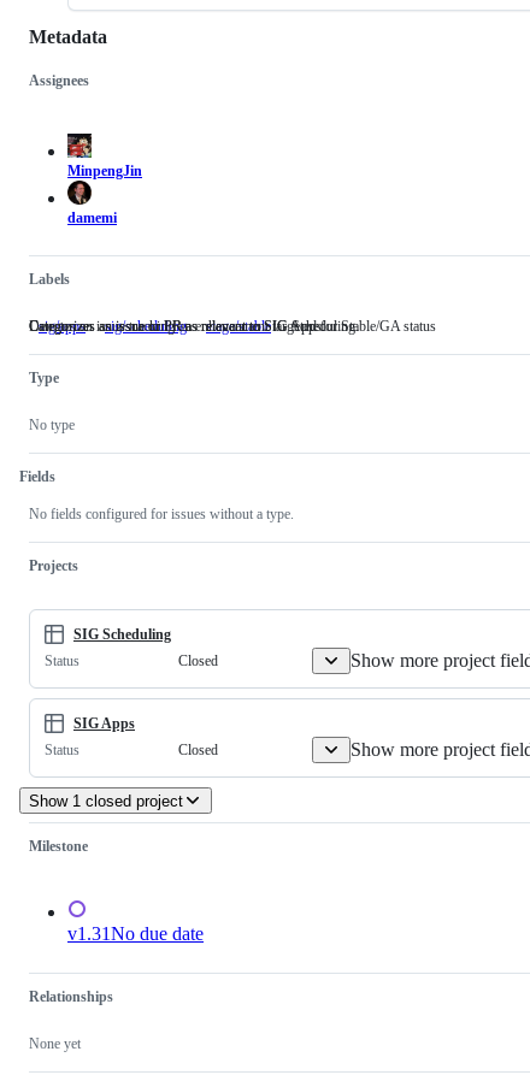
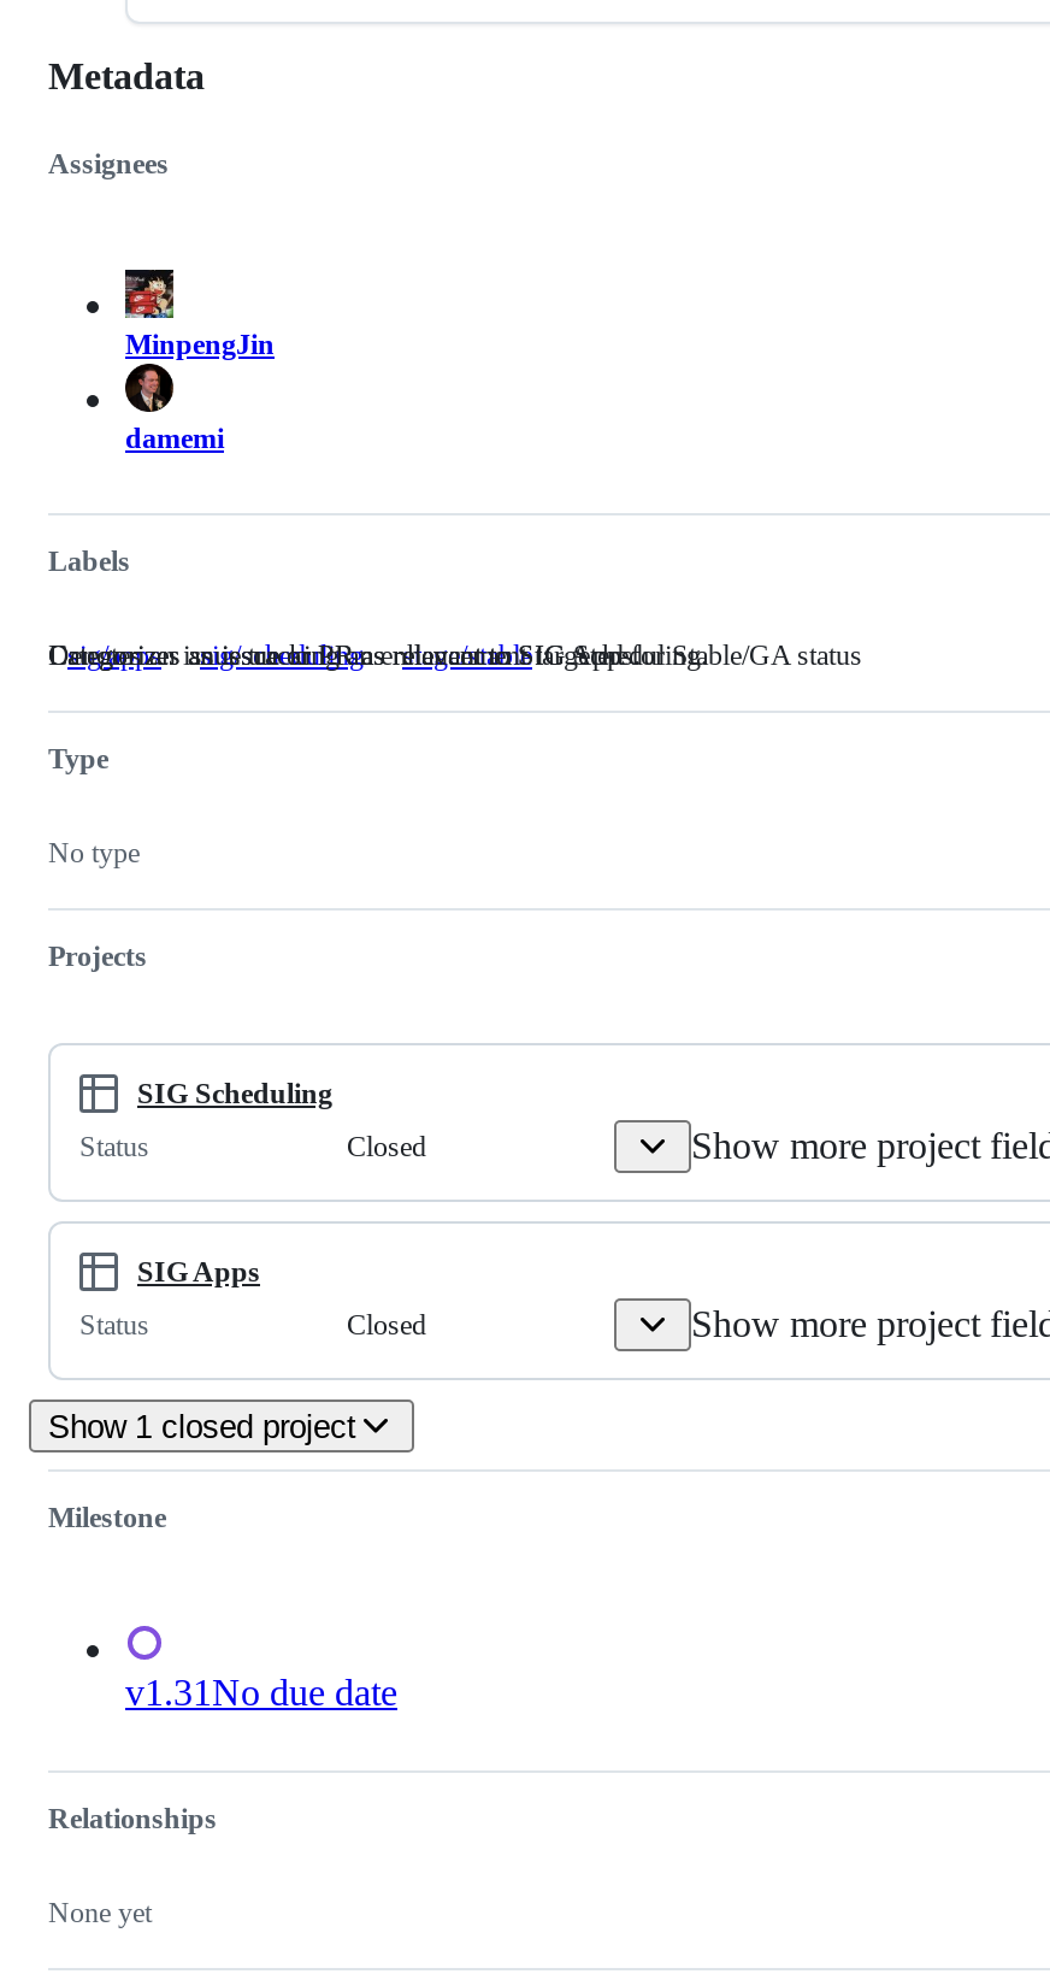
[19,469,294,523] Fields | No fields configured for issues without a type. -> none

